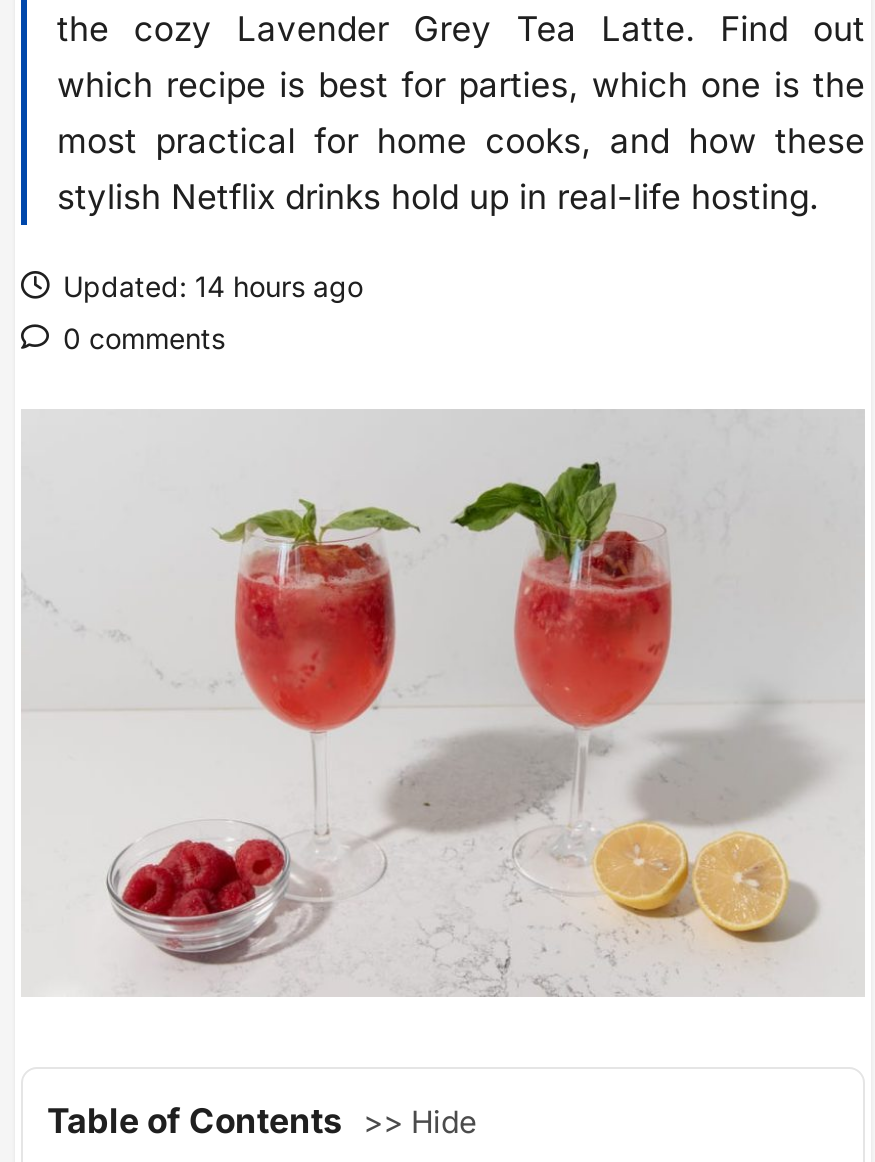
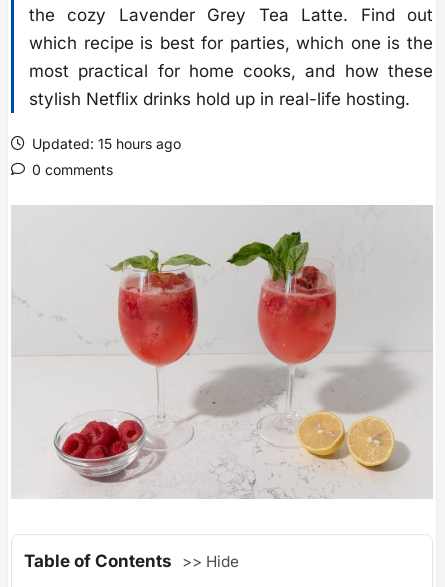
[55,269,363,303] Updated: 14 hours ago -> [28,135,181,152] Updated: 15 hours ago

